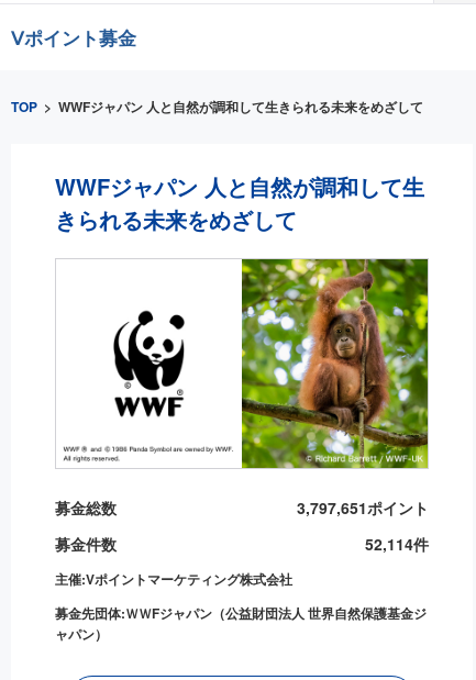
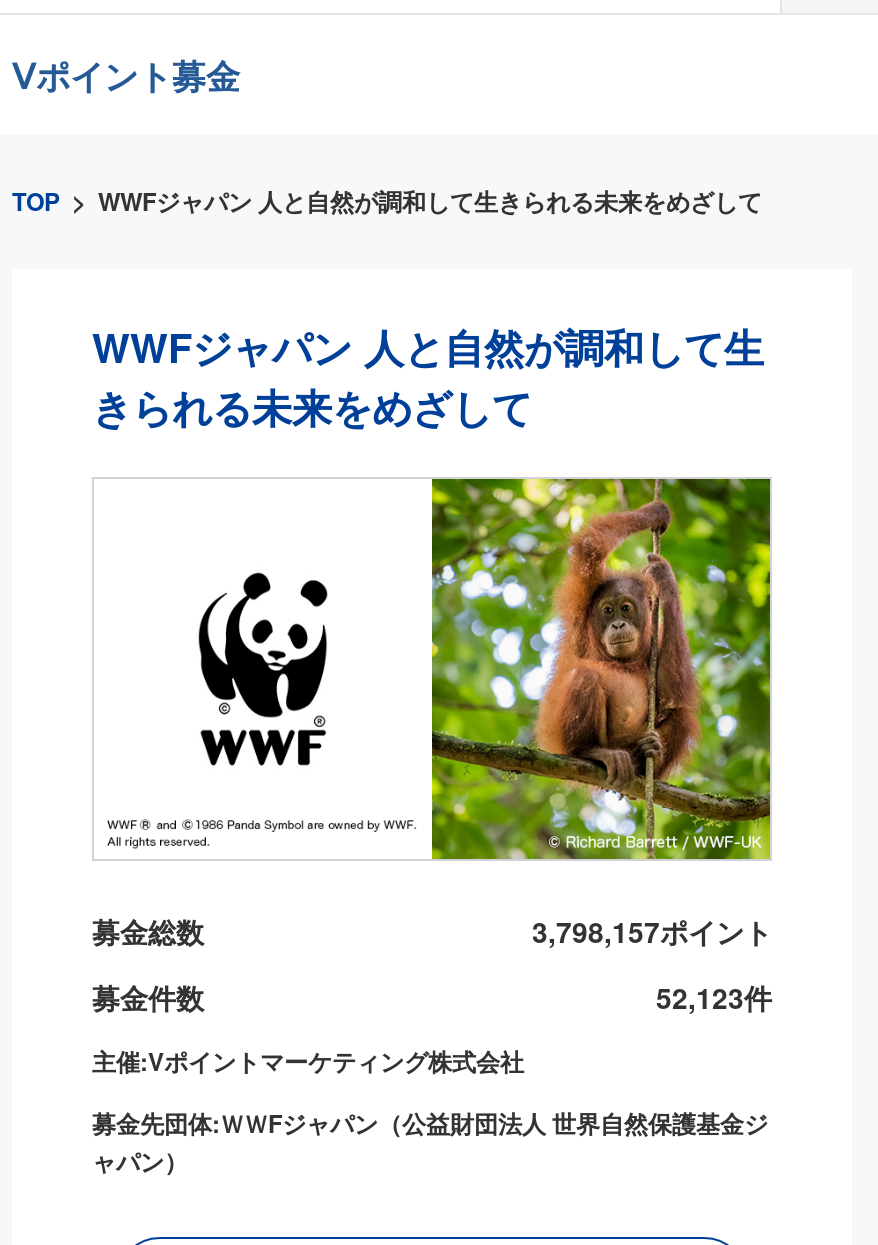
[297,497,429,519] 3,797,651ポイント -> [532,911,772,951] 3,798,157ポイント
[365,533,429,555] 52,114件 -> [656,977,772,1017] 52,123件

